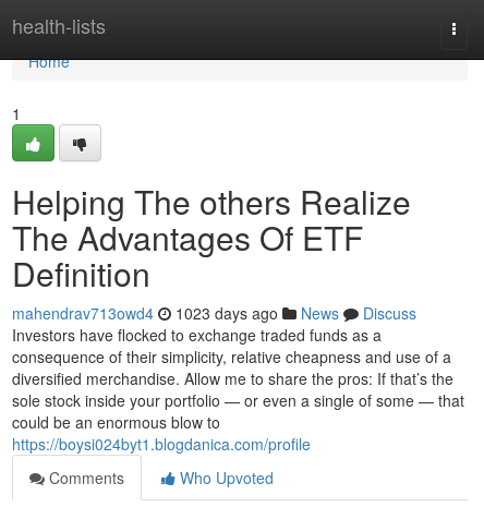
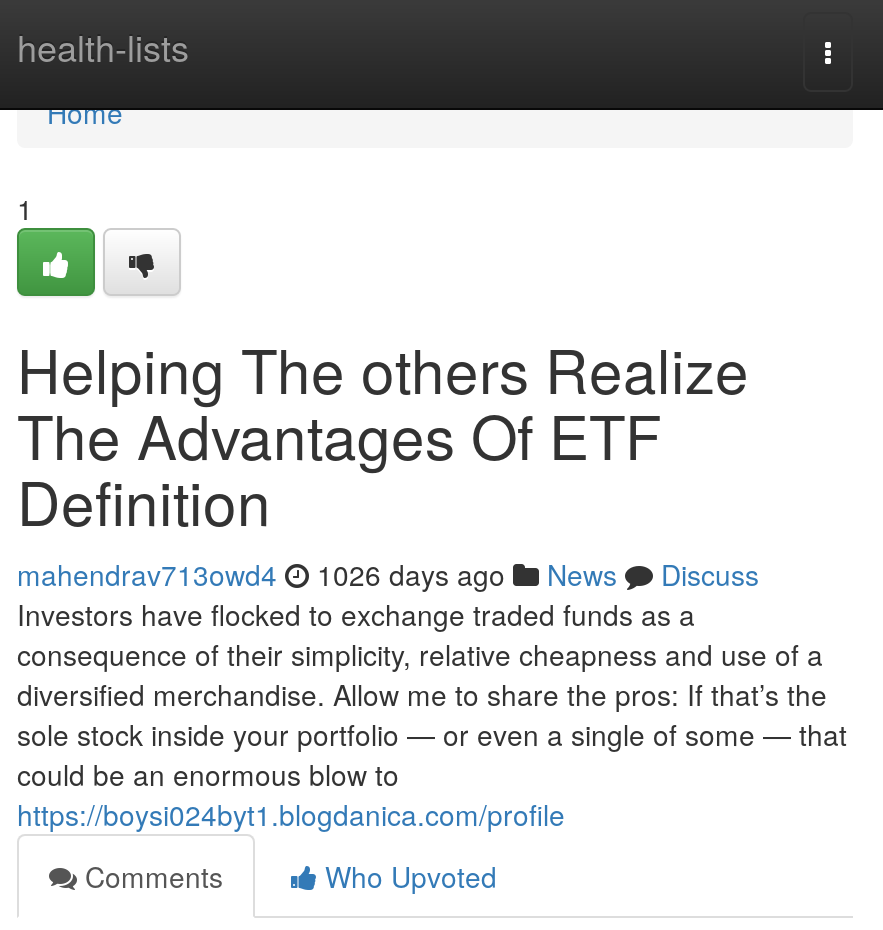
[12,302,416,324] mahendrav713owd4 1023 days ago News Discuss -> [17,554,759,594] mahendrav713owd4 1026 days ago News Discuss

